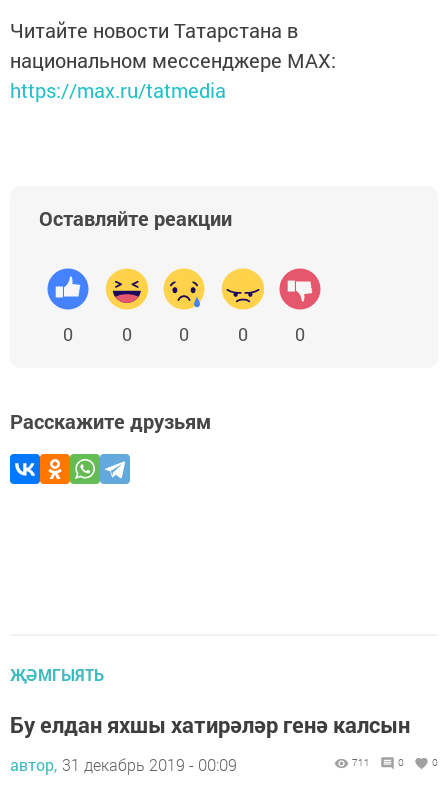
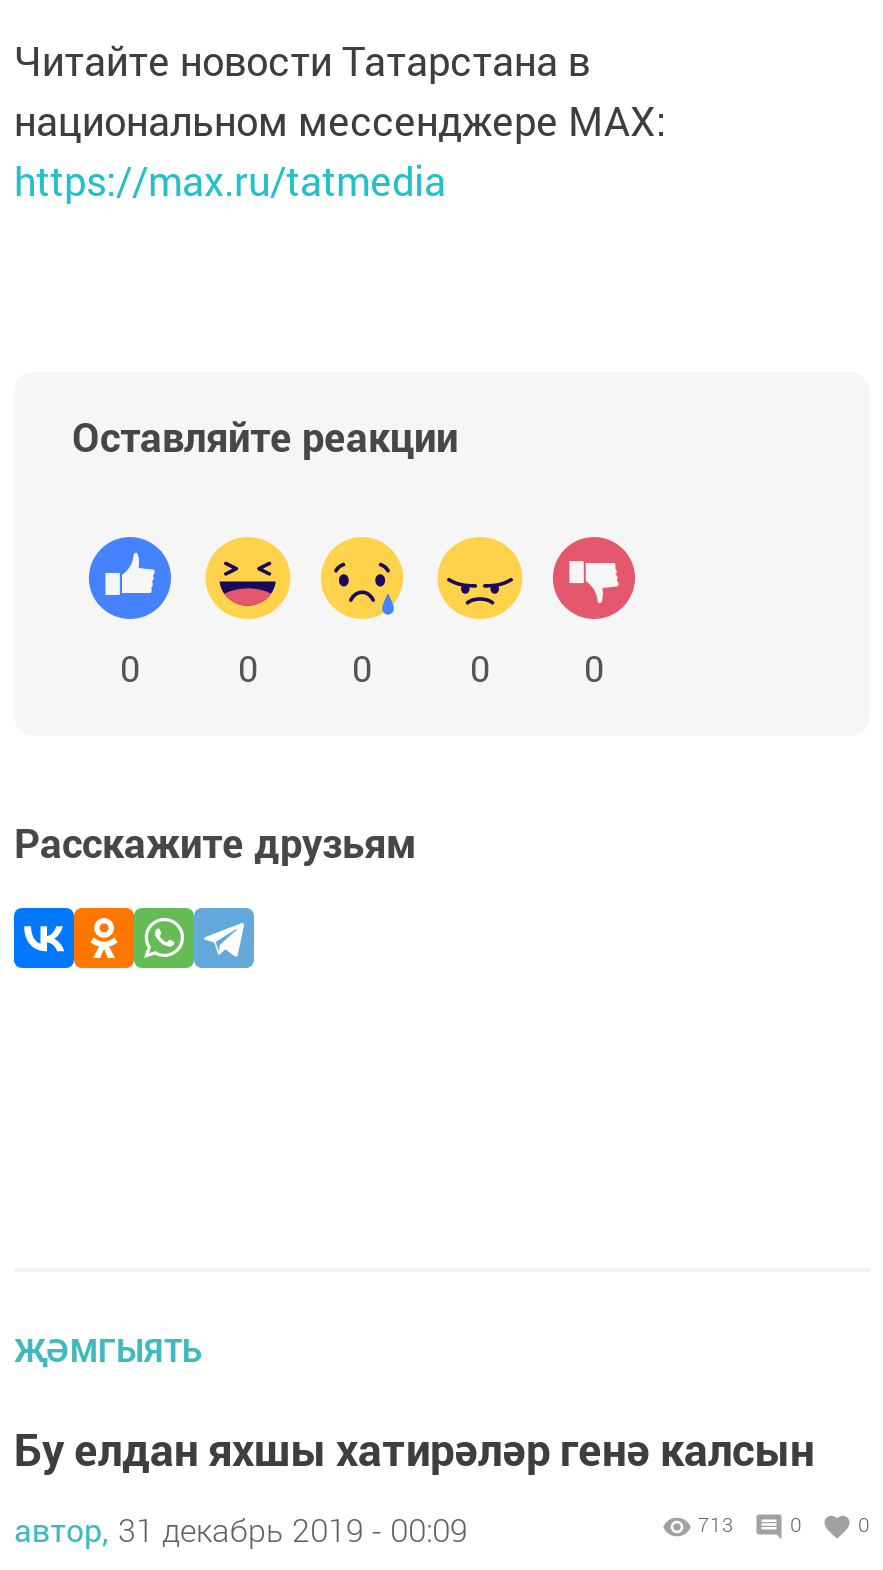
[352,756,370,769] 711 -> [698,1513,734,1539] 713

